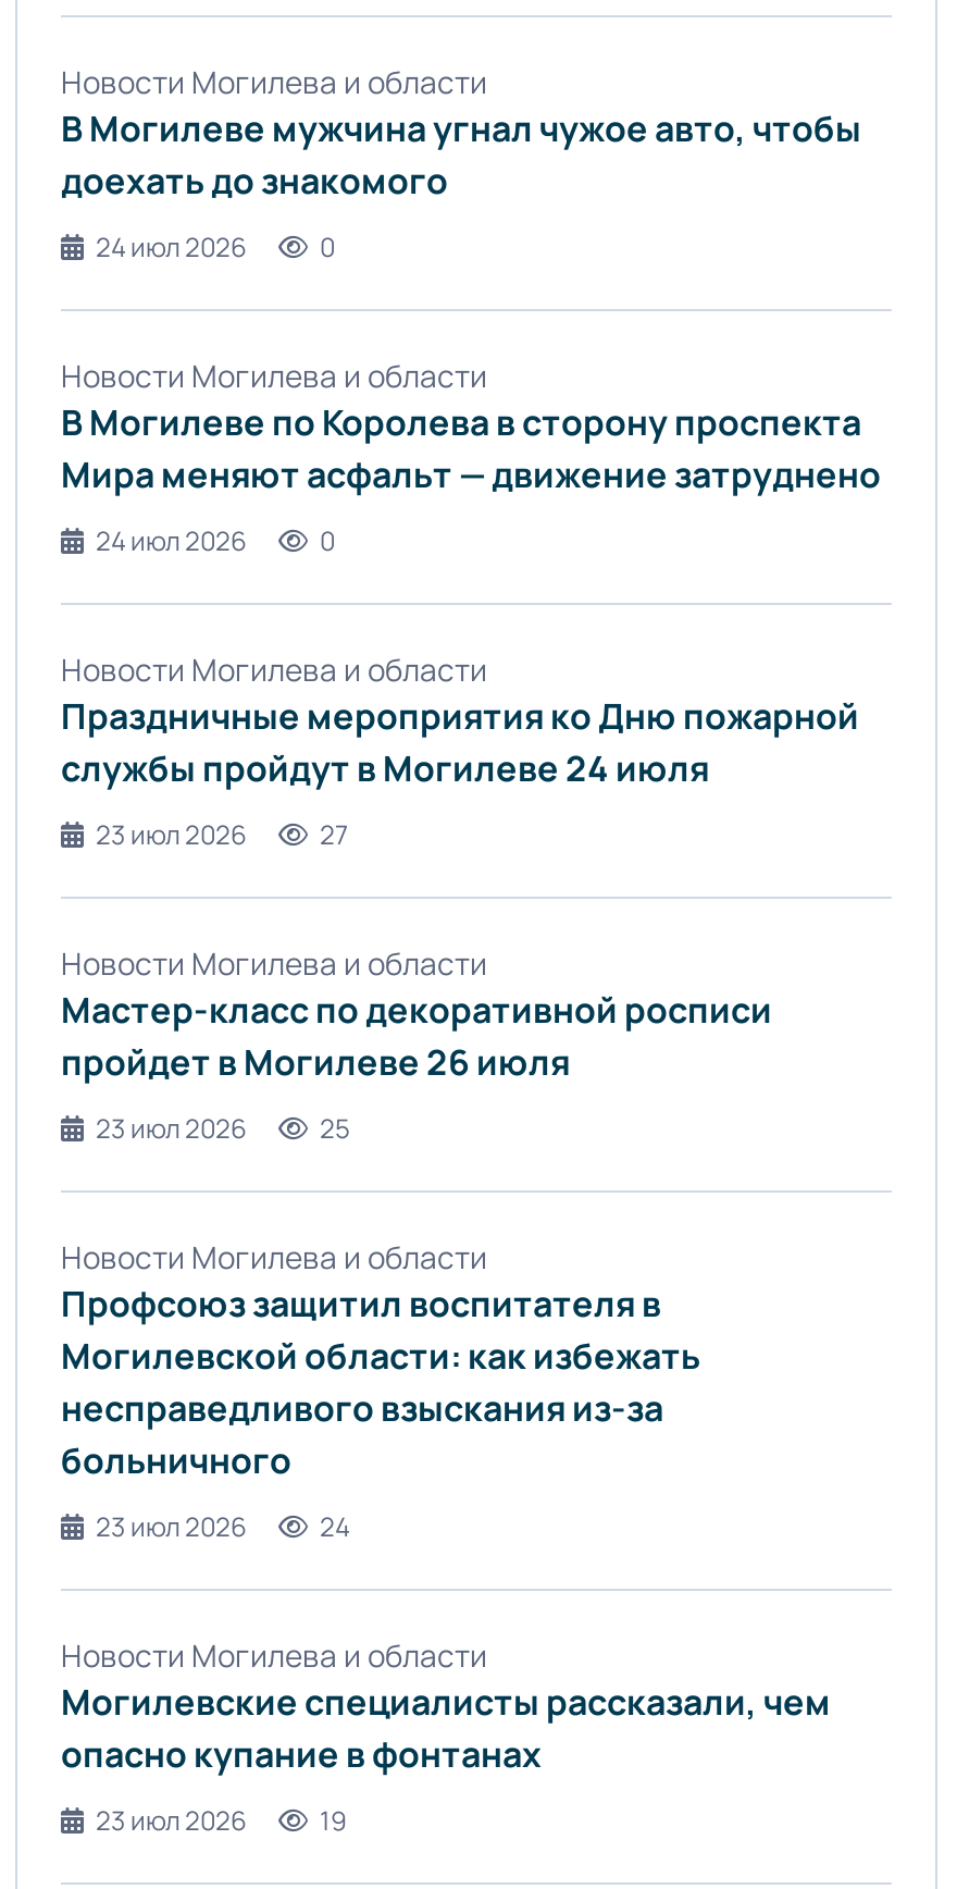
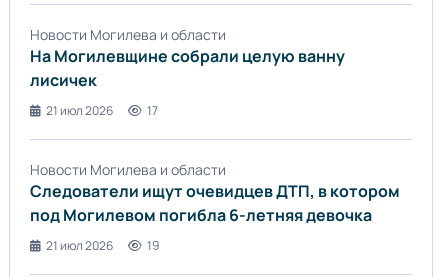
[61,105,861,205] В Могилеве мужчина угнал чужое авто, чтобы | доехать до знакомого -> [30,45,345,91] На Могилевщине собрали целую ванну | лисичек
[96,229,335,266] 24 июл 2026 | 0 -> [46,102,158,119] 21 июл 2026 | 17
[61,399,881,1840] В Могилеве по Королева в сторону проспекта | Мира меняют асфальт — движение затруднено | 24 июл 2026 | 0 | Новости Могилева и области | Праздничные мероприятия ко Дню пожарной | службы пройдут в Могилеве 24 июля | 23 июл 2026 | 27 | Новости Могилева и области | Мастер-класс по декоративной росписи | пройдет в Могилеве 26 июля | 23 июл 2026 | 25 | Новости Могилева и области | Профсоюз защитил воспитателя в | Могилевской области: как избежать | несправедливого взыскания из-за | больничного | 23 июл 2026 | 24 | Новости Могилева и области | Могилевские специалисты рассказали, чем | опасно купание в фонтанах | 23 июл 2026 -> [30,180,400,254] Следователи ищут очевидцев ДТП, в котором | под Могилевом погибла 6-летняя девочка | 21 июл 2026

